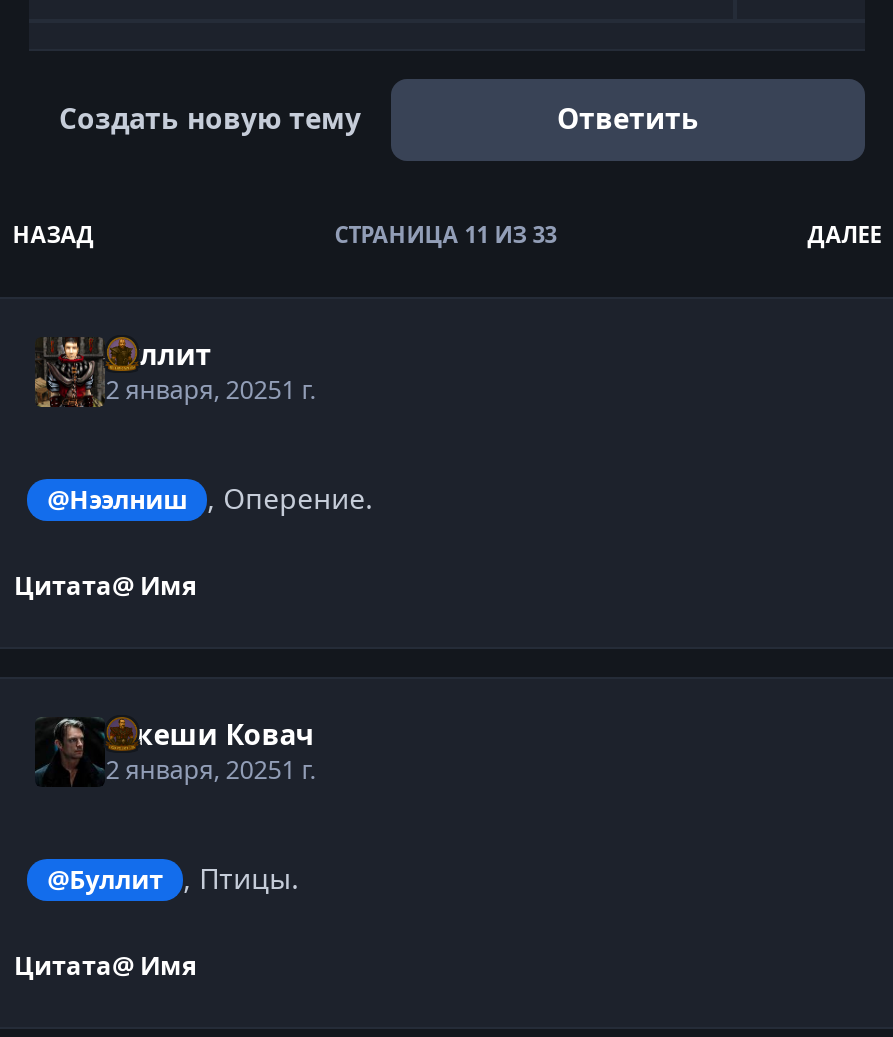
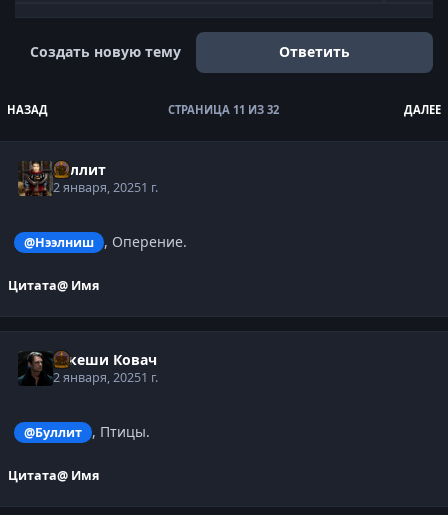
[334,218,556,248] СТРАНИЦА 11 ИЗ 33 -> [168,102,279,117] СТРАНИЦА 11 ИЗ 32

